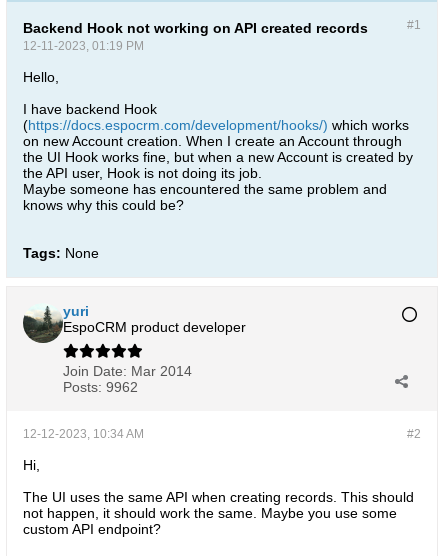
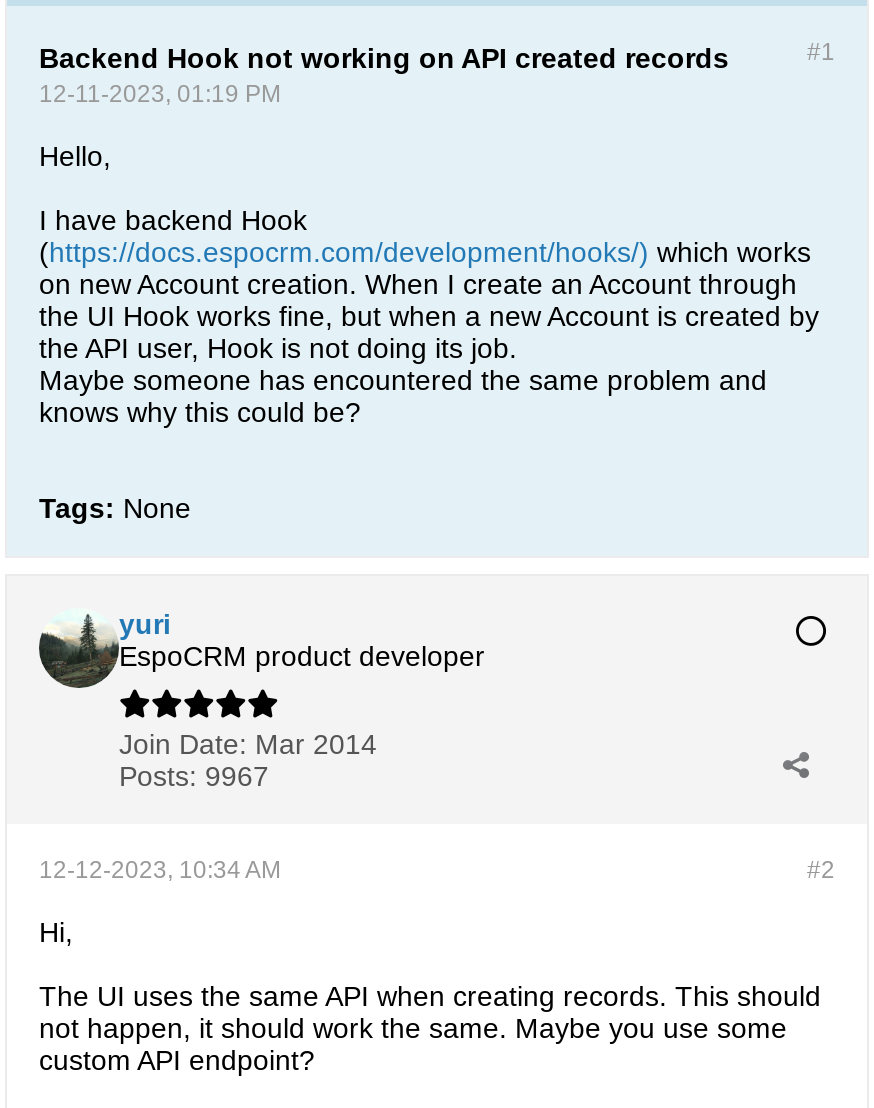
[63,379,138,395] Posts: 9962 -> [119,760,269,792] Posts: 9967

